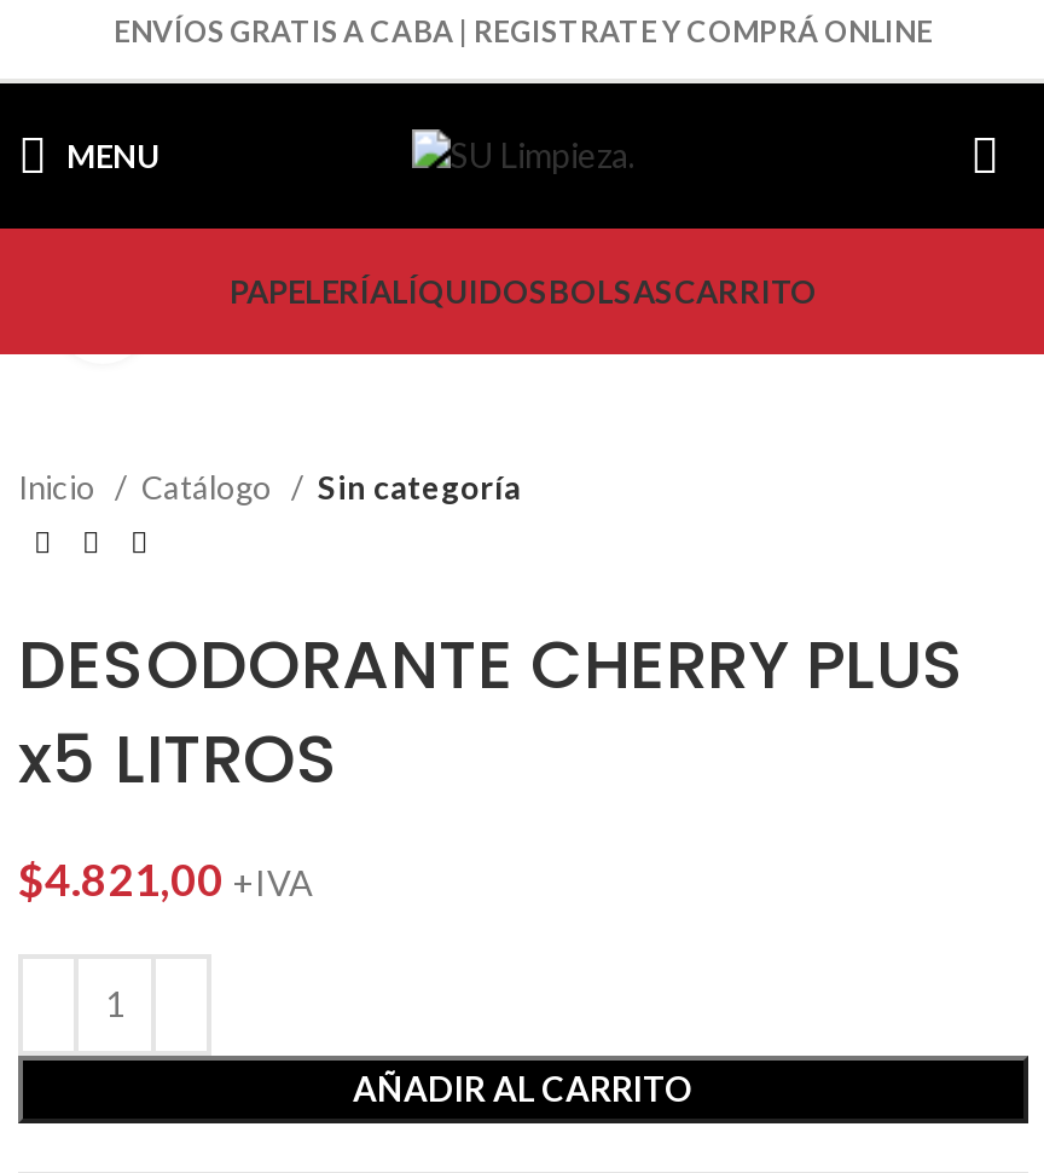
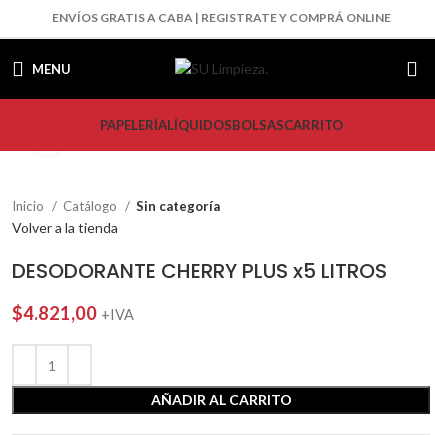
[18,617,965,805] DESODORANTE CHERRY PLUS | x5 LITROS -> [12,219,387,285] Volver a la tienda | DESODORANTE CHERRY PLUS x5 LITROS

